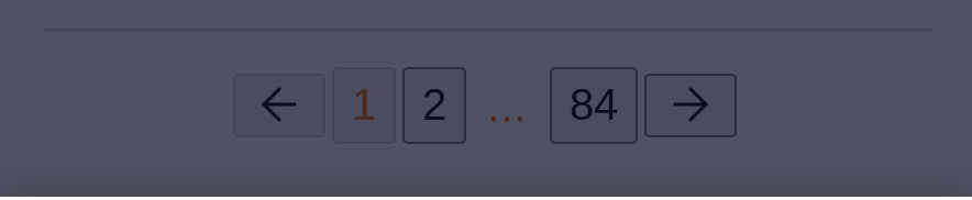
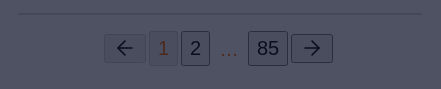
[570,81,618,130] 84 -> [257,36,279,58] 85

